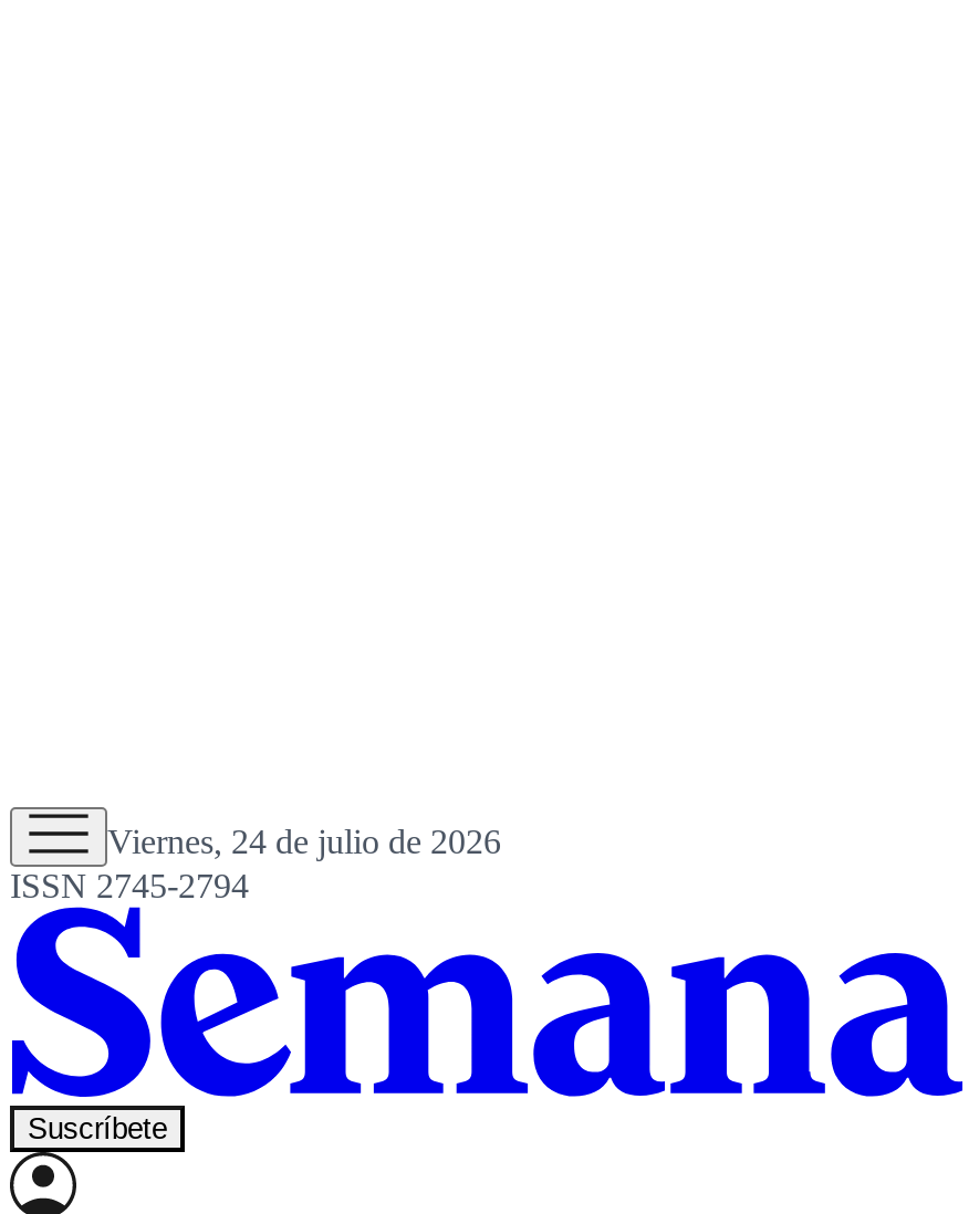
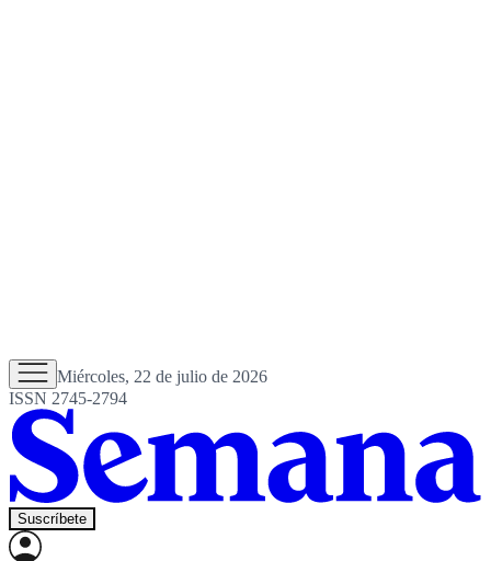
[107,823,501,860] Viernes, 24 de julio de 2026 -> [57,367,267,386] Miércoles, 22 de julio de 2026

